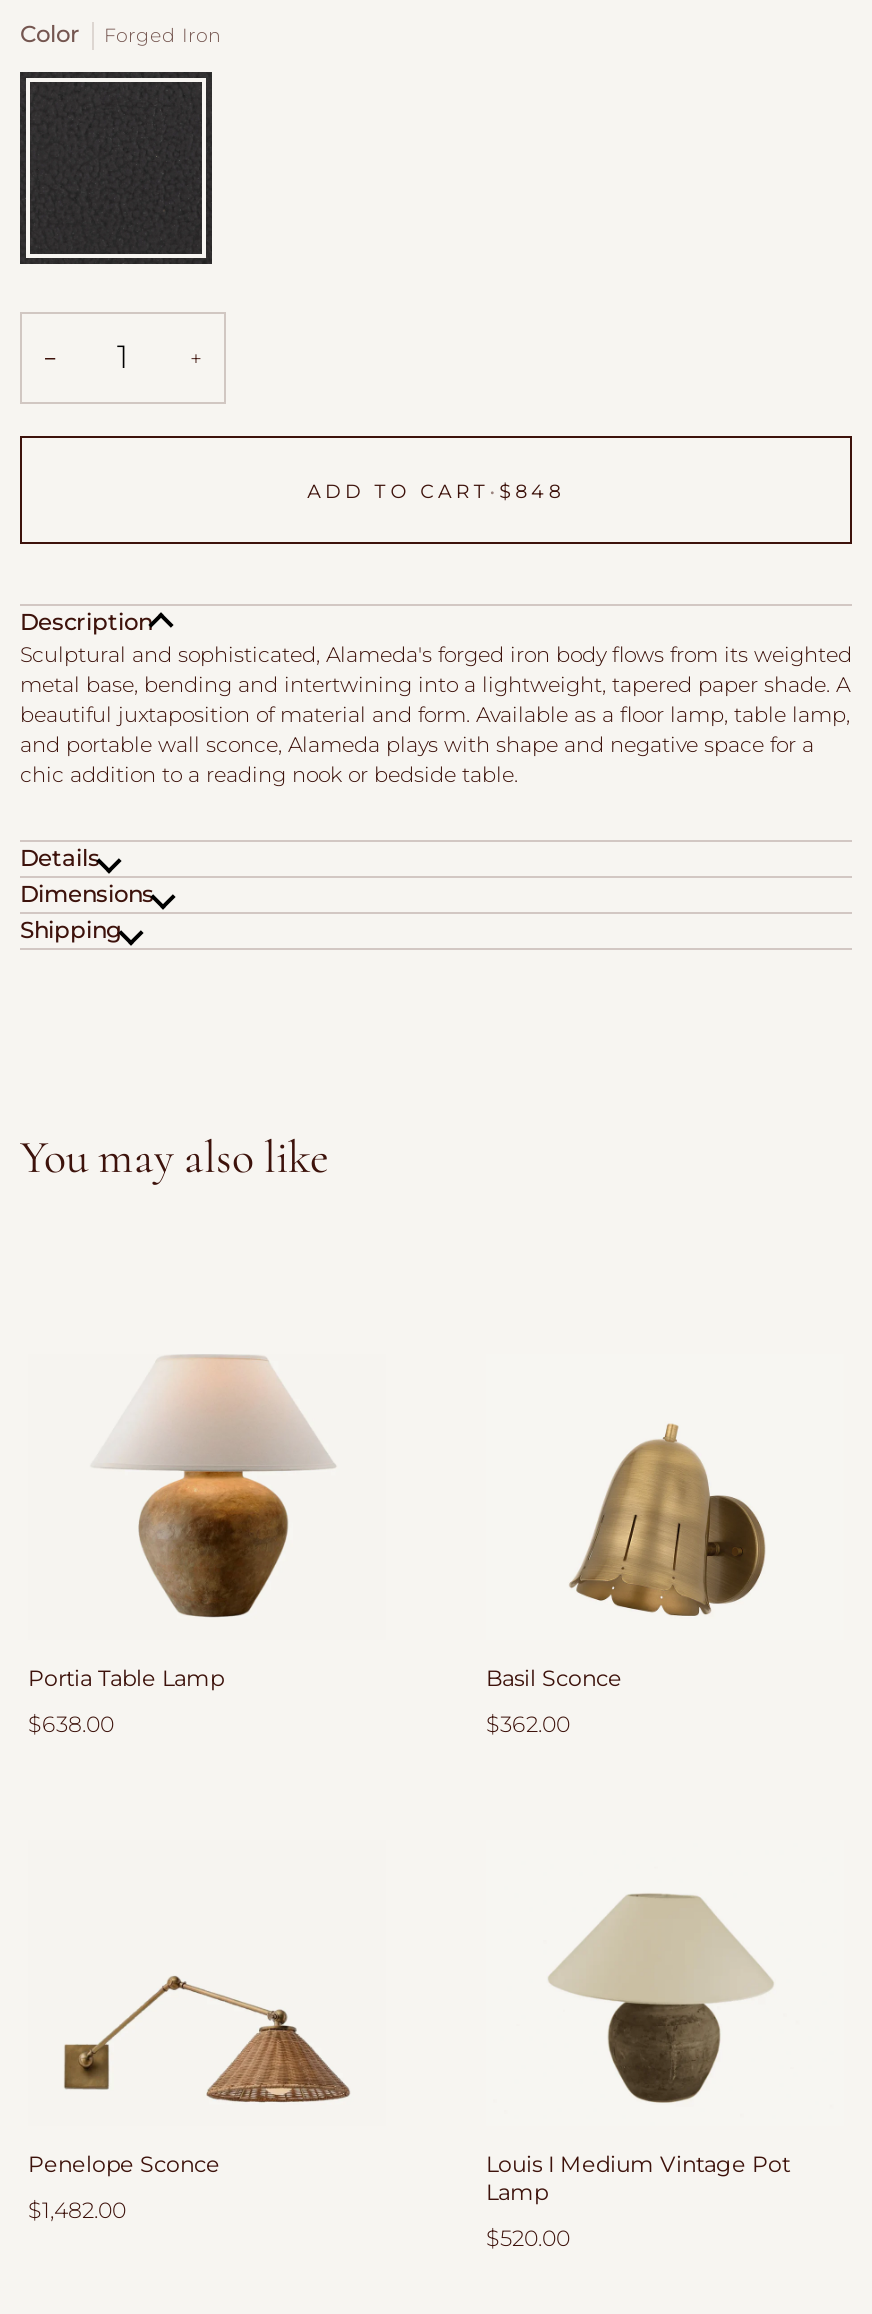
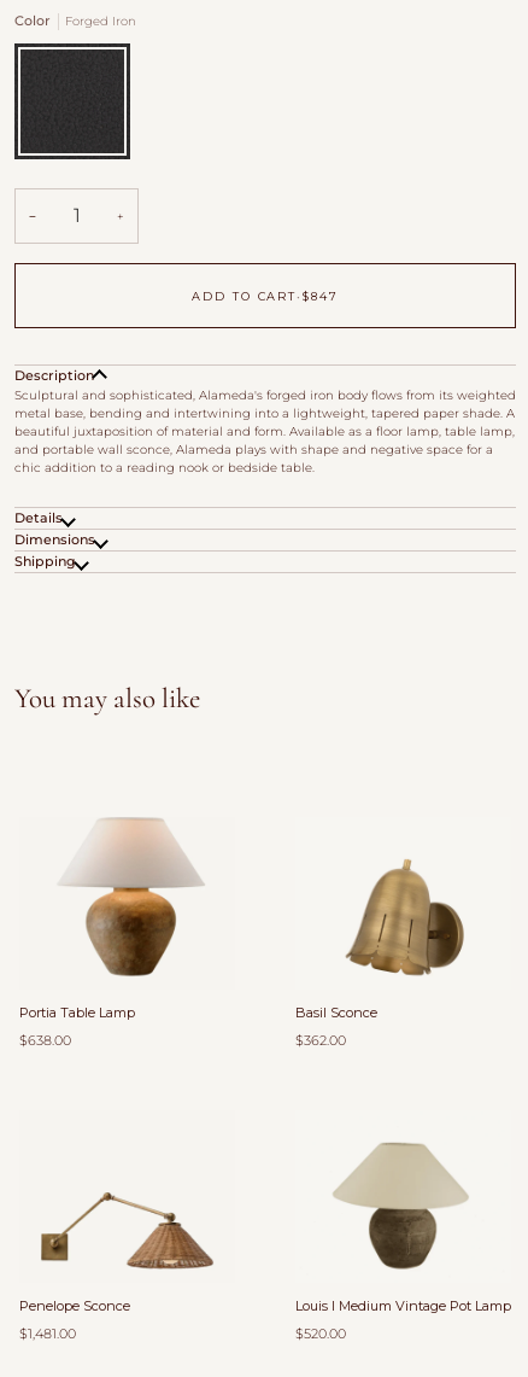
[307,480,565,502] ADD TO CART • $848 -> [192,289,338,303] ADD TO CART • $847
[28,2196,126,2224] $1,482.00 -> [19,1325,76,1342] $1,481.00

